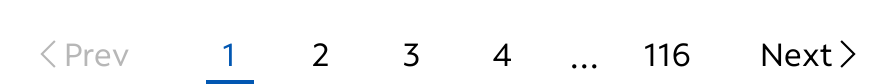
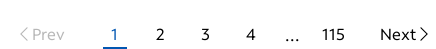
[644,32,690,74] 116 -> [322,23,345,44] 115

